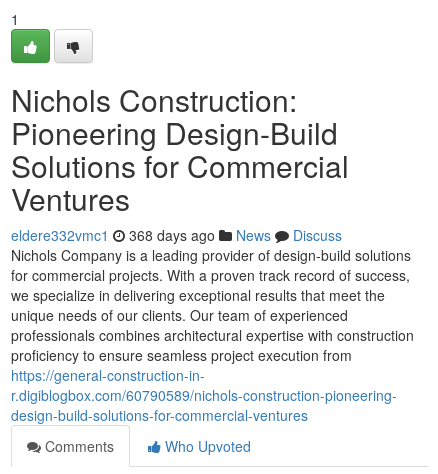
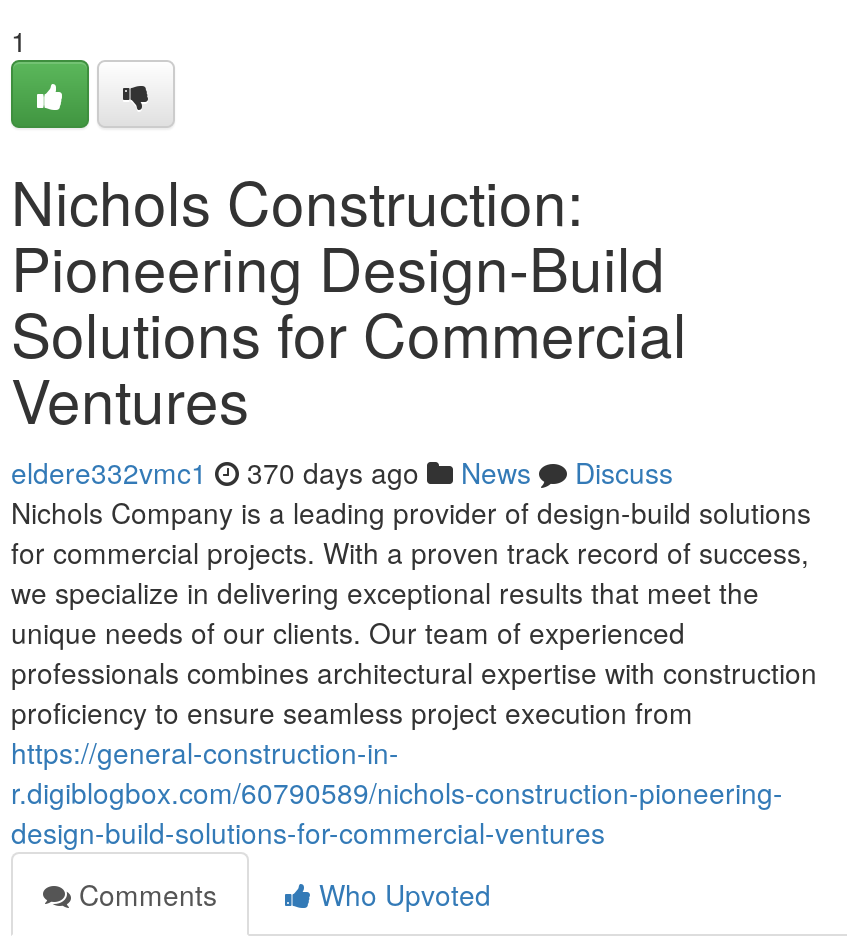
[11,225,342,245] eldere332vmc1 368 days ago News Discuss -> [11,452,673,492] eldere332vmc1 370 days ago News Discuss

